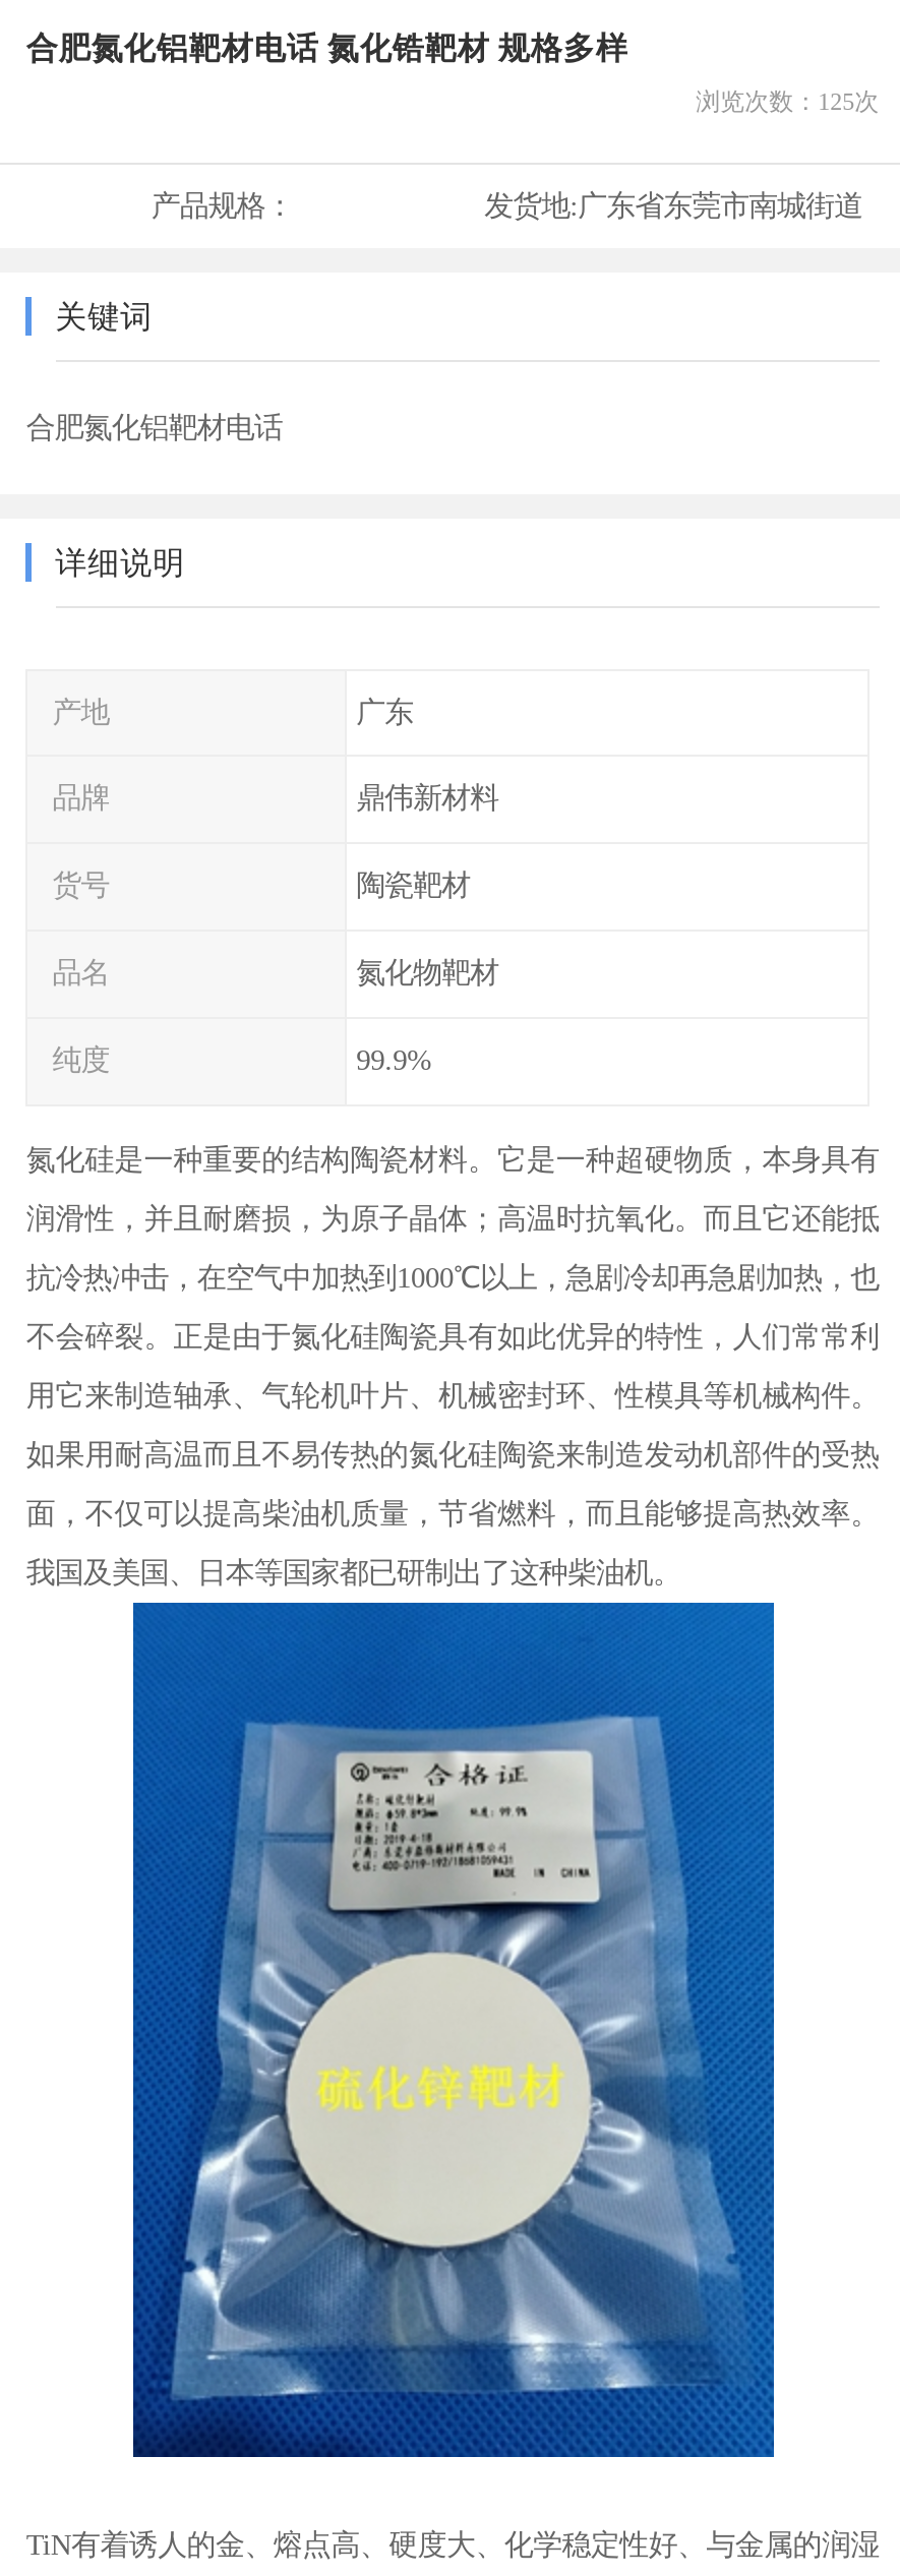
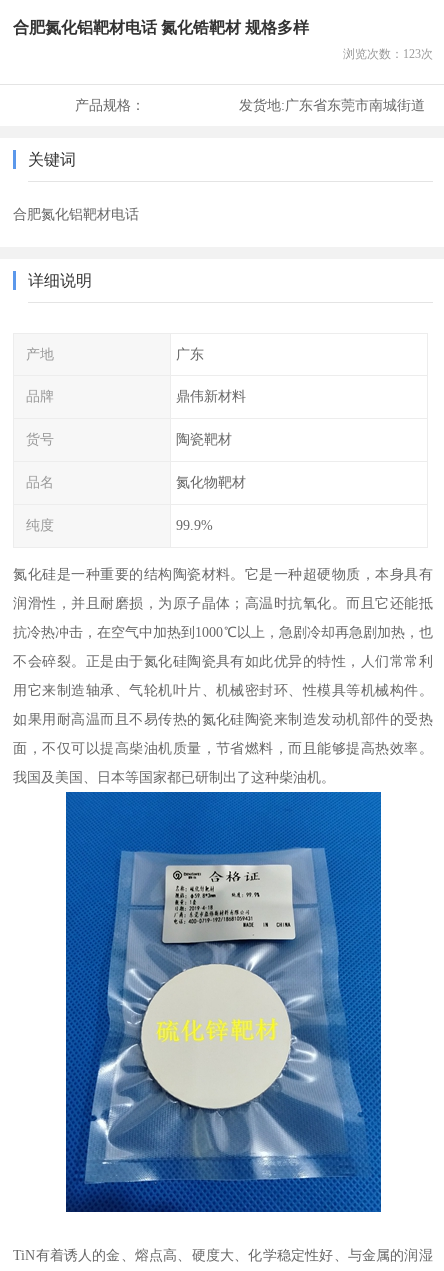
[696,87,879,115] 浏览次数：125次 -> [343,47,433,61] 浏览次数：123次

